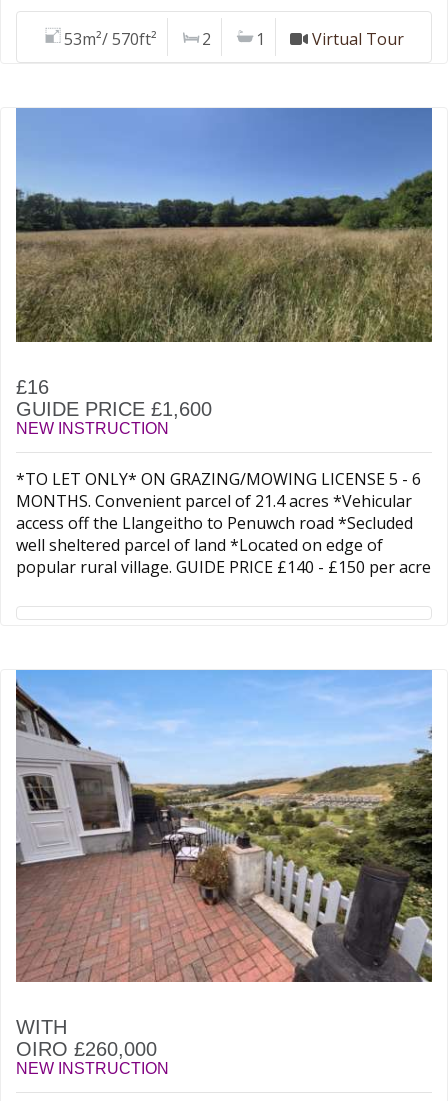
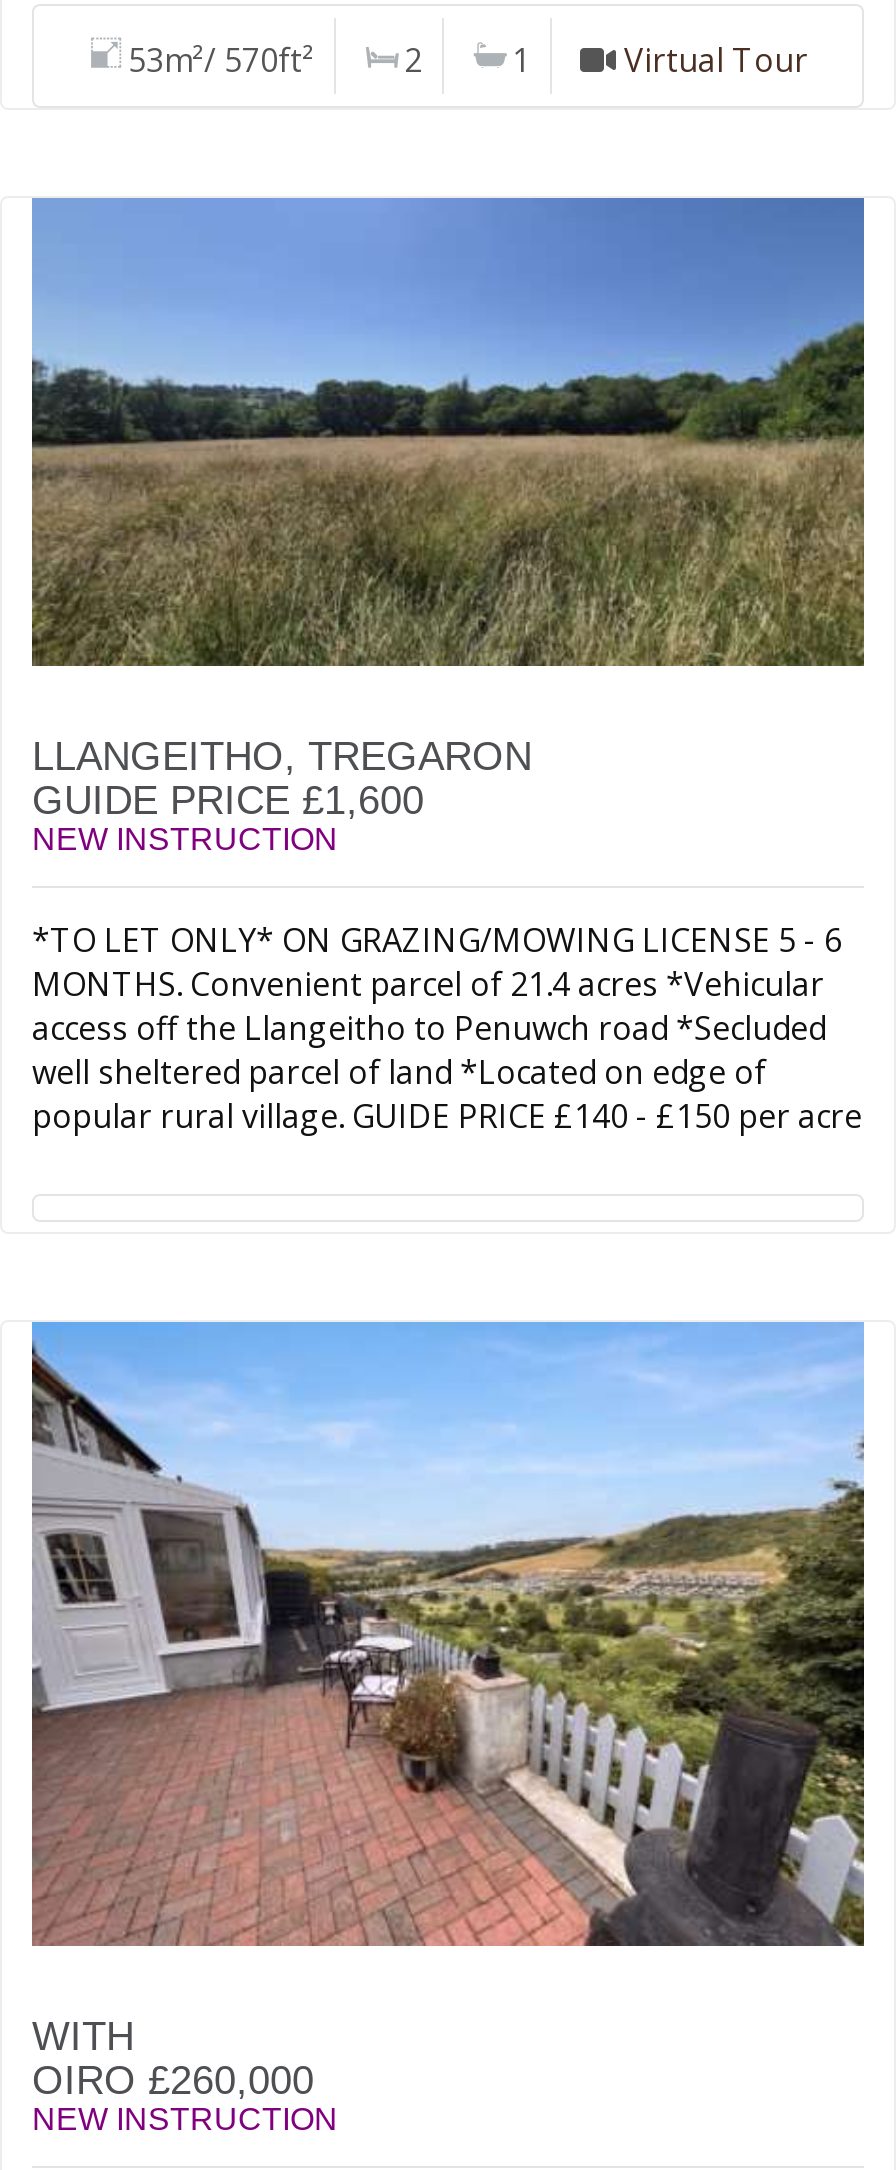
[16,376,49,398] £16 -> [32,735,532,779] LLANGEITHO, TREGARON

